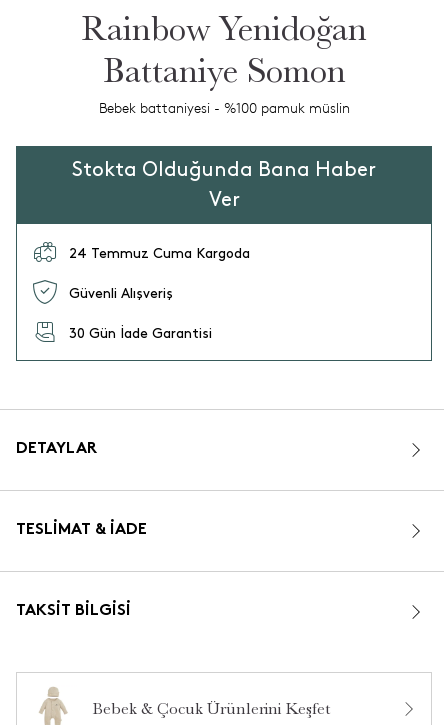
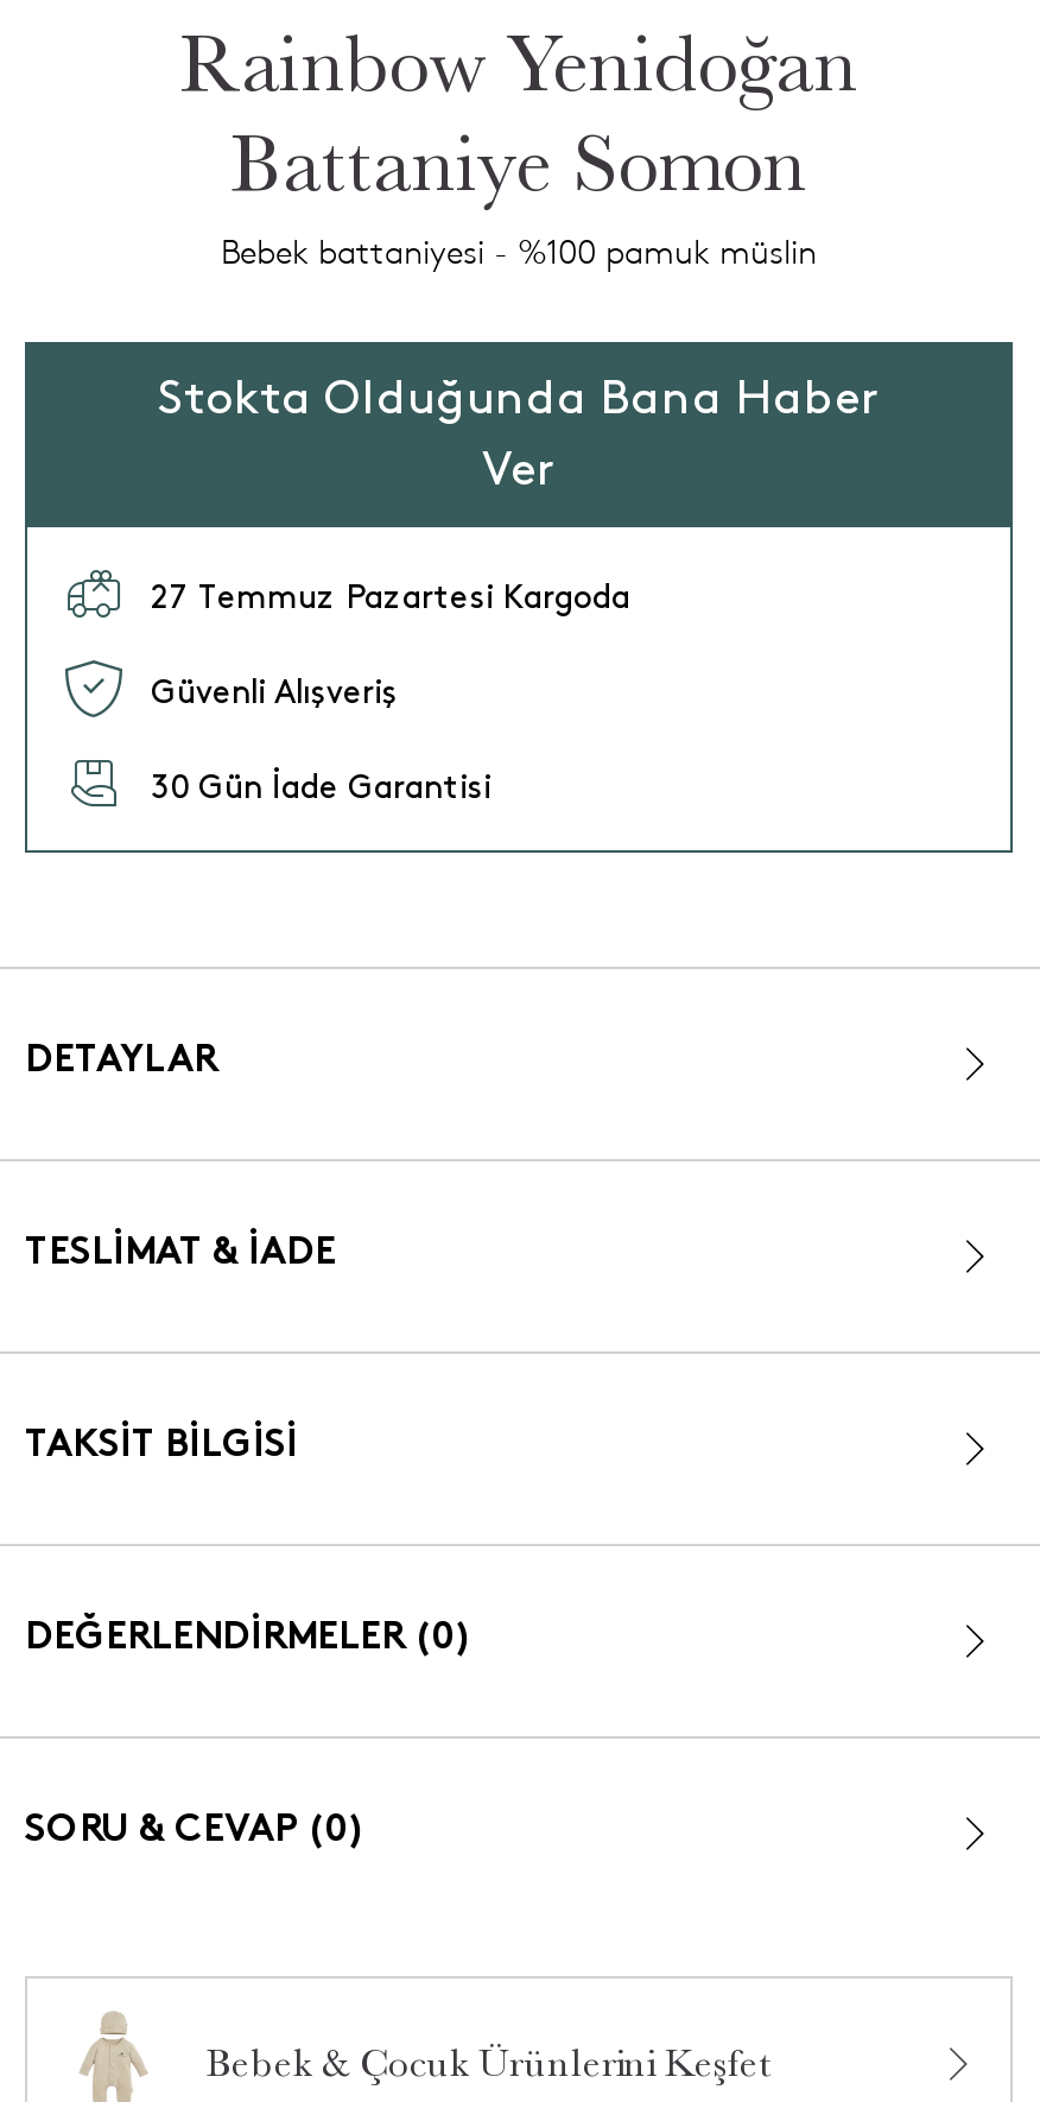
[69,246,250,259] 24 Temmuz Cuma Kargoda -> [151,581,630,612] 27 Temmuz Pazartesi Kargoda
none -> [25,1622,471,1658] DEĞERLENDİRMELER (0)
none -> [25,1815,364,1850] SORU & CEVAP (0)

